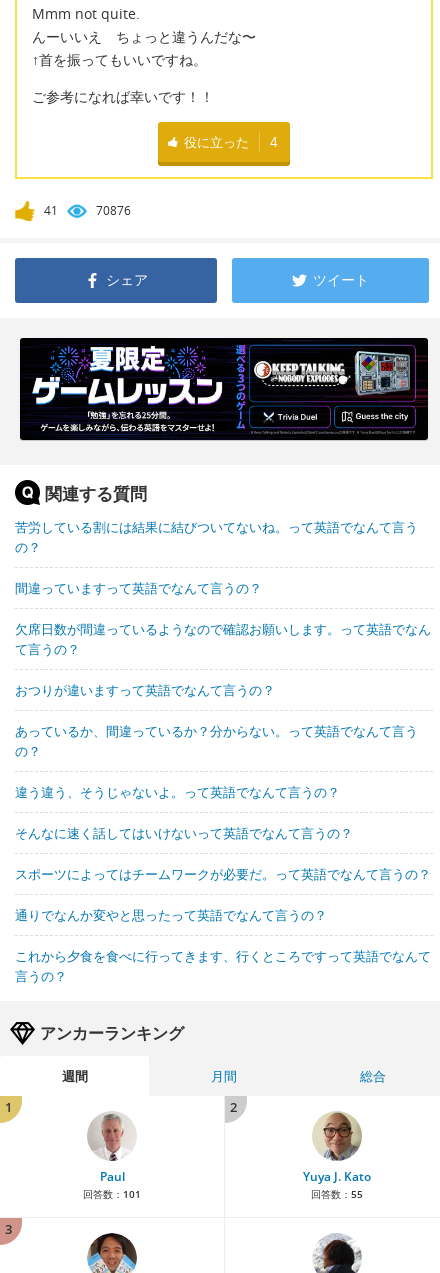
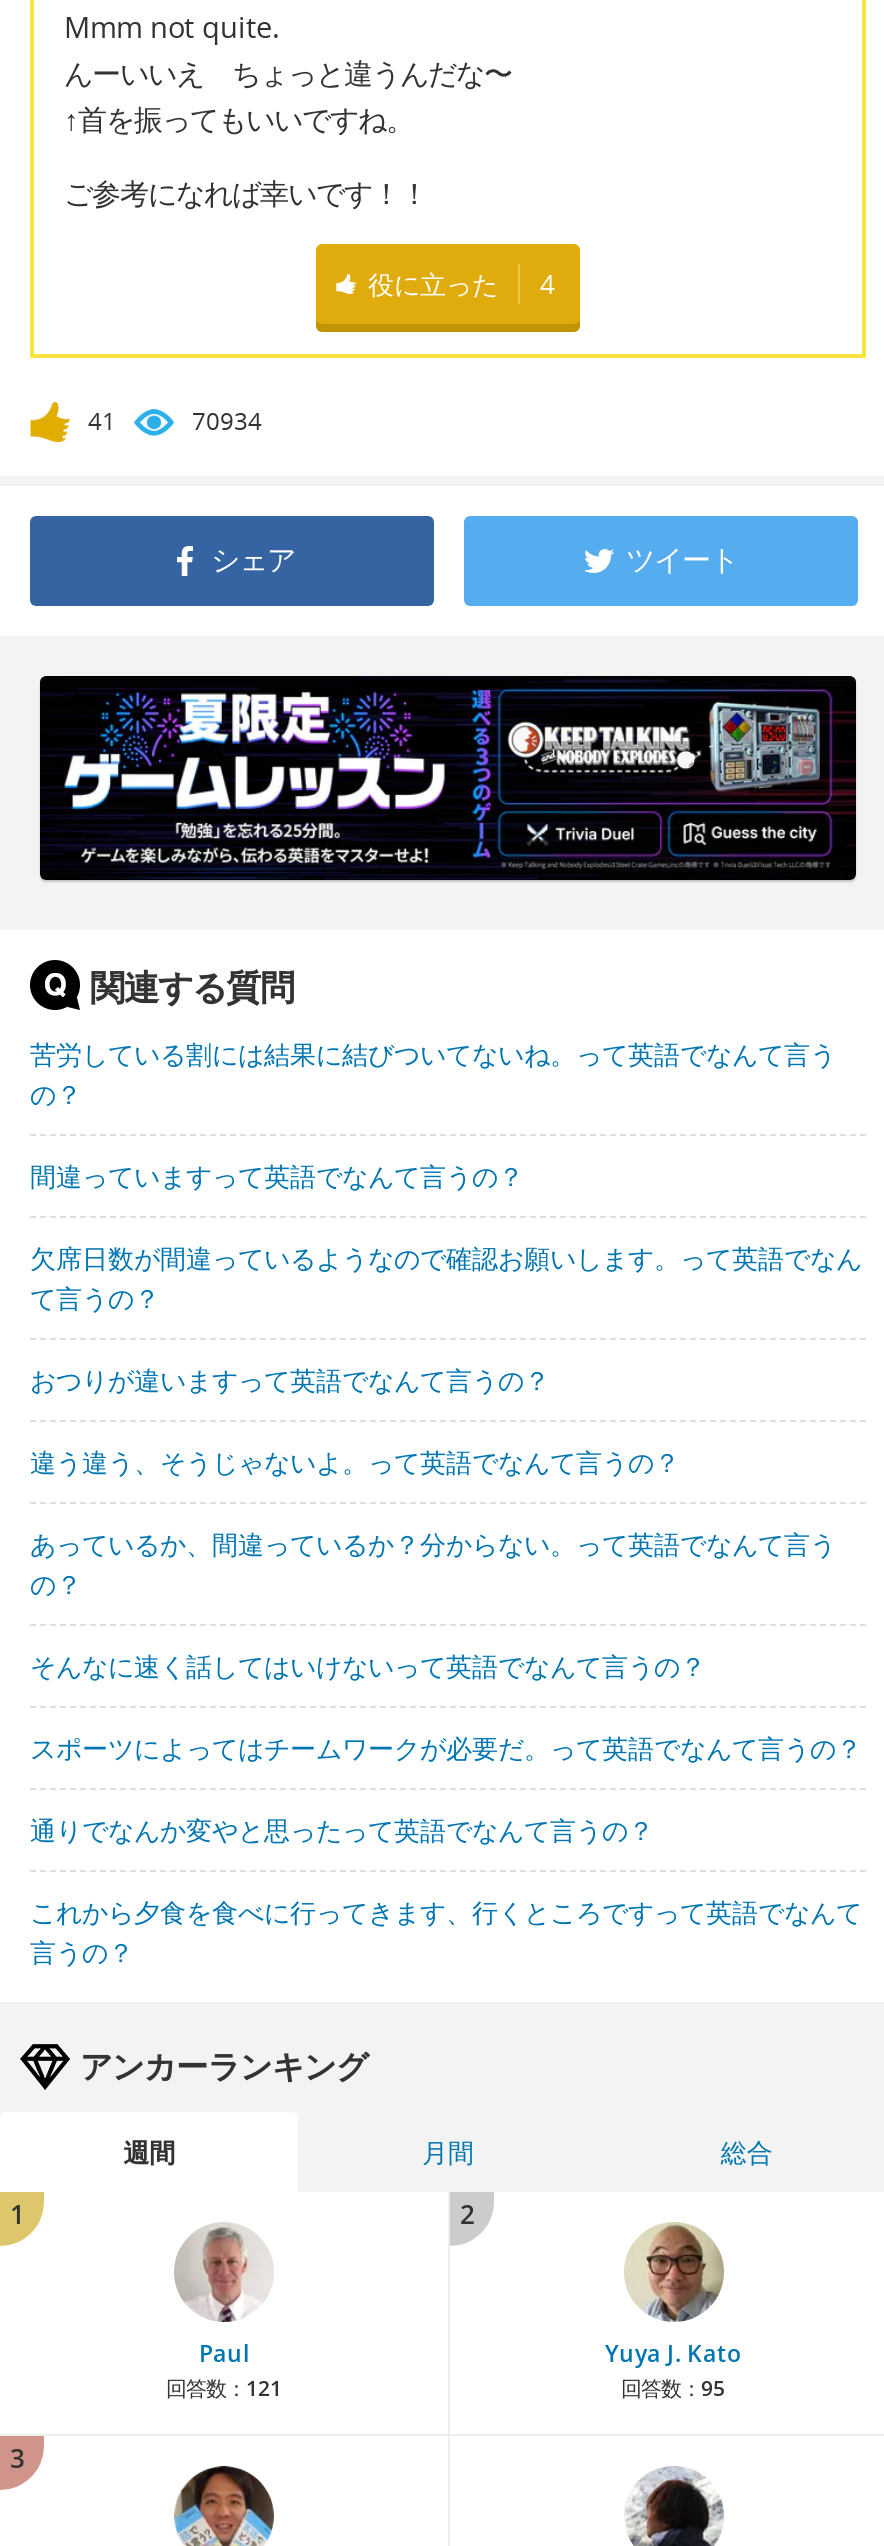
[96,202,131,219] 70876 -> [192,405,262,439] 70934
moved [15,722,418,760] -> [30,1527,836,1603]: あっているか、間違っているか？分からない。って英語でなんて言う | の？
moved [15,783,340,801] -> [30,1445,680,1481]: 違う違う、そうじゃないよ。って英語でなんて言うの？
[83,1187,141,1201] 回答数：101 -> [166,2375,282,2403] 回答数：121
[310,1187,362,1201] 回答数：55 -> [621,2375,725,2403] 回答数：95

